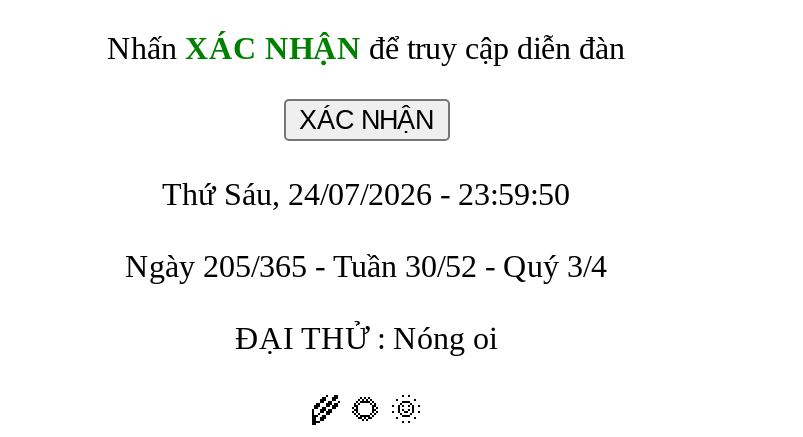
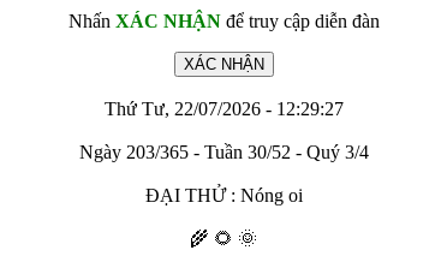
[162,177,570,211] Thứ Sáu, 24/07/2026 - 23:59:50 -> [104,99,343,119] Thứ Tư, 22/07/2026 - 12:29:27
[125,249,607,283] Ngày 205/365 - Tuần 30/52 - Quý 3/4 -> [79,142,368,162] Ngày 203/365 - Tuần 30/52 - Quý 3/4

